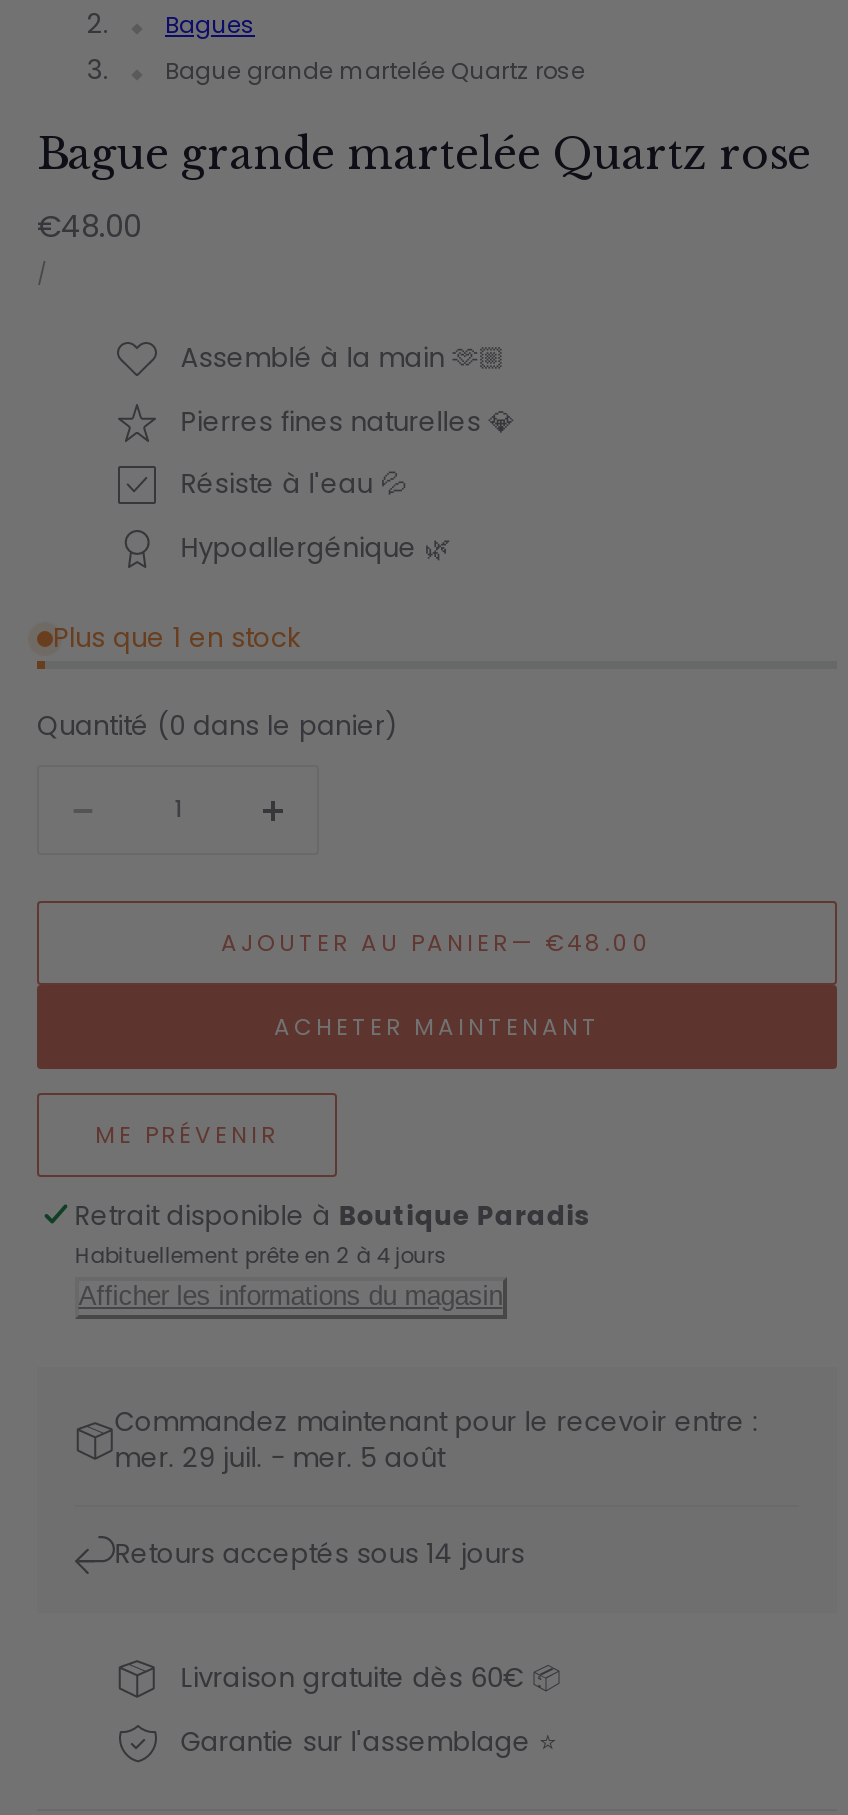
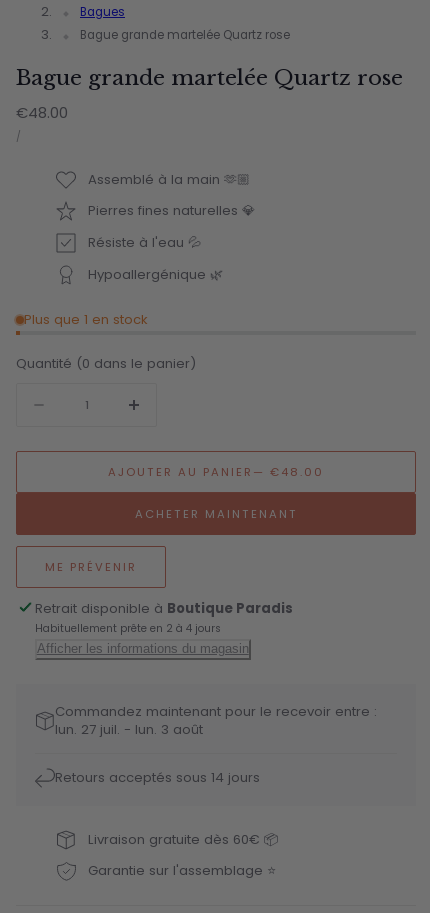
[114,1439,444,1477] mer. 29 juil. - mer. 5 août -> [55,720,203,739] lun. 27 juil. - lun. 3 août

